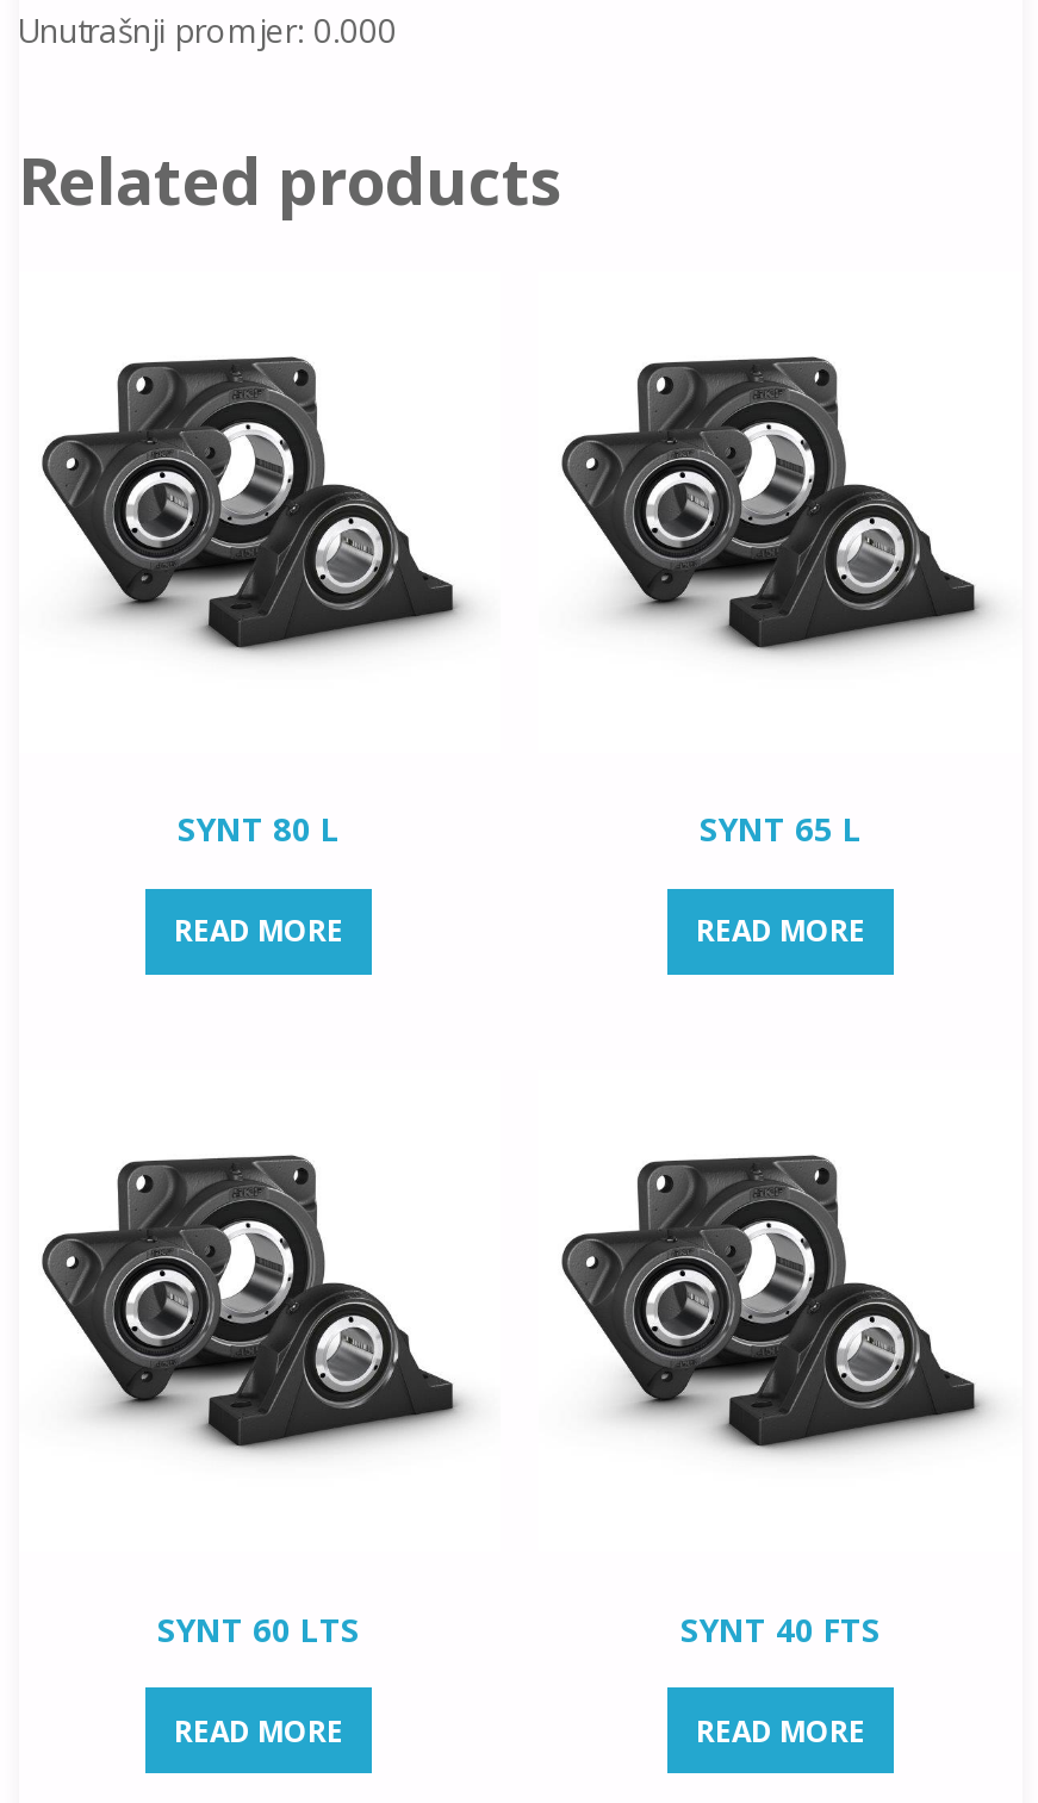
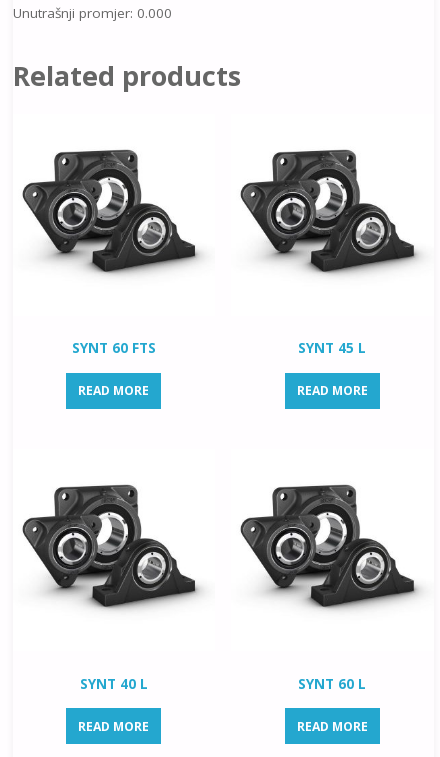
[178,808,340,851] SYNT 80 L -> [71,339,155,357] SYNT 60 FTS
[700,808,862,851] SYNT 65 L -> [298,339,366,357] SYNT 45 L
[157,1608,360,1651] SYNT 60 LTS -> [79,675,147,693] SYNT 40 L
[680,1608,881,1651] SYNT 40 FTS -> [298,675,366,693] SYNT 60 L

